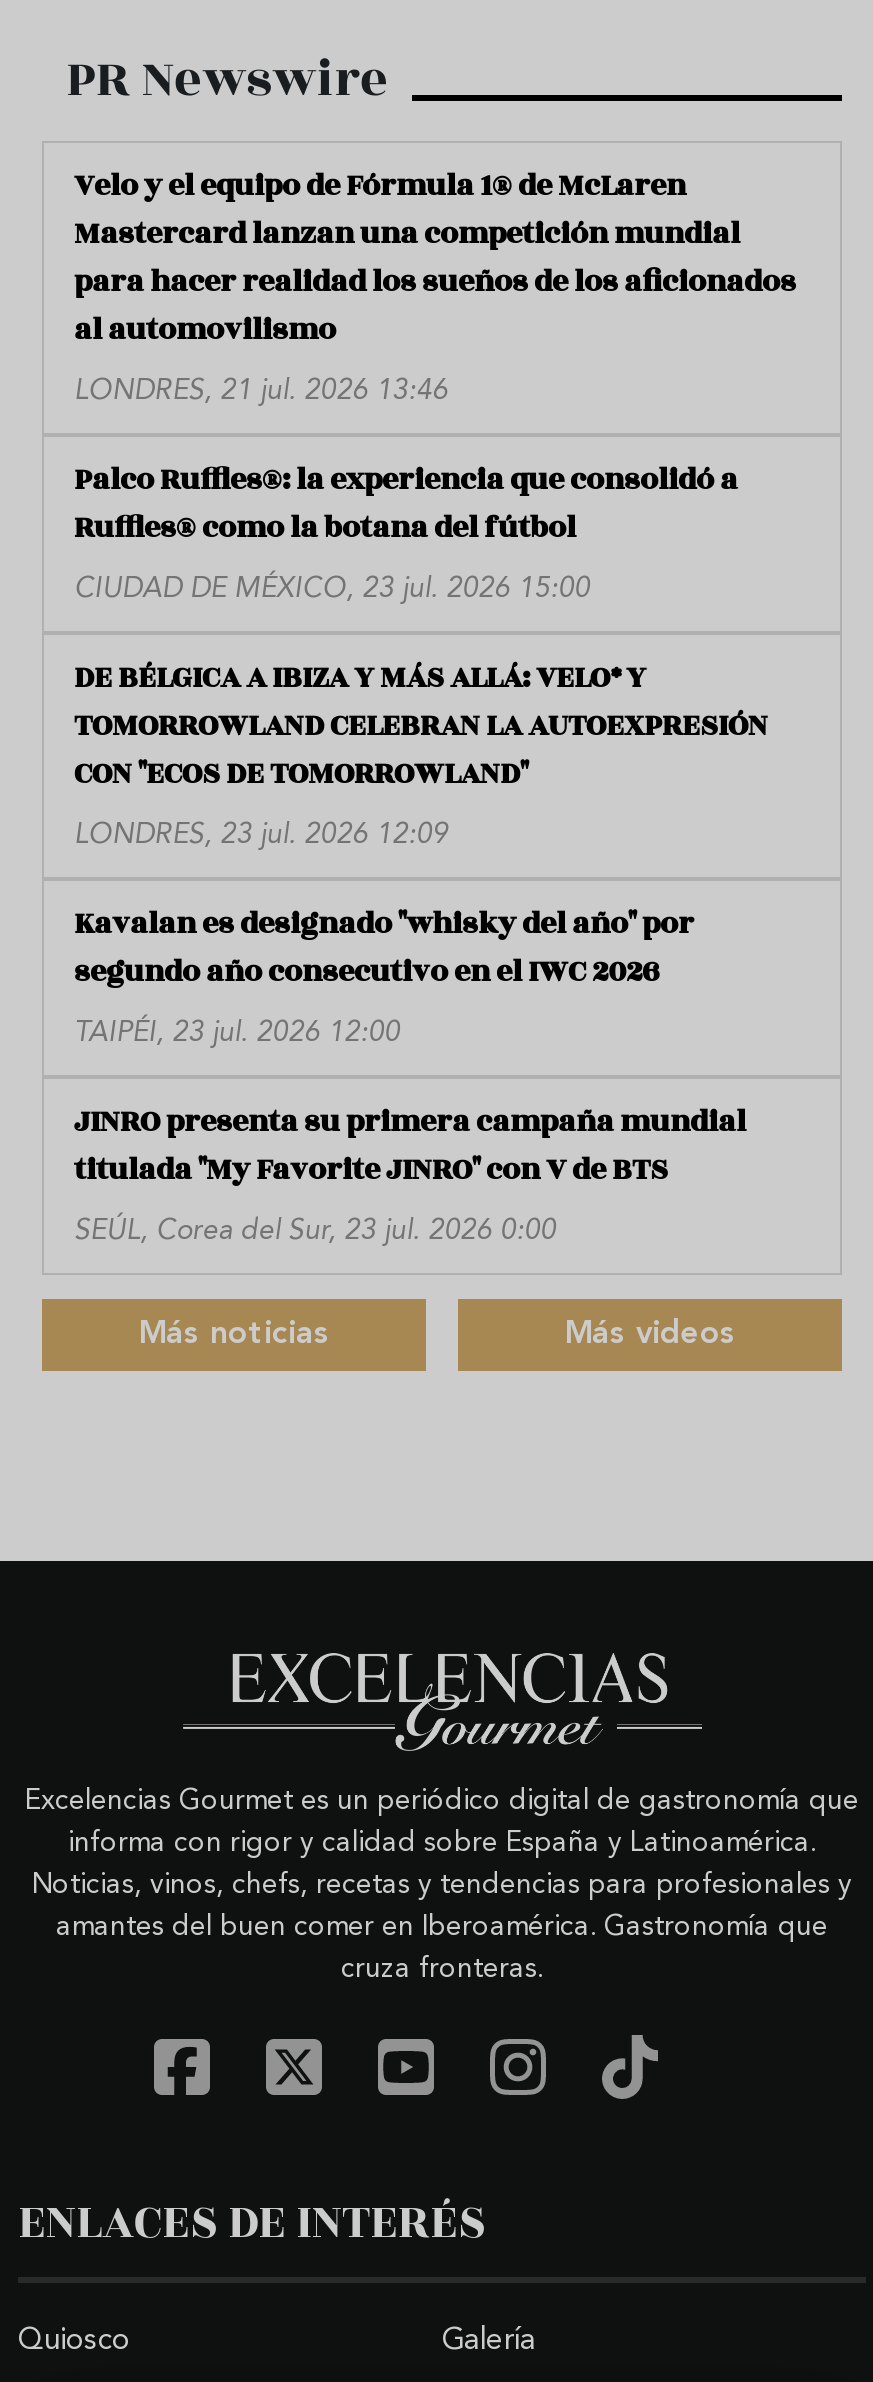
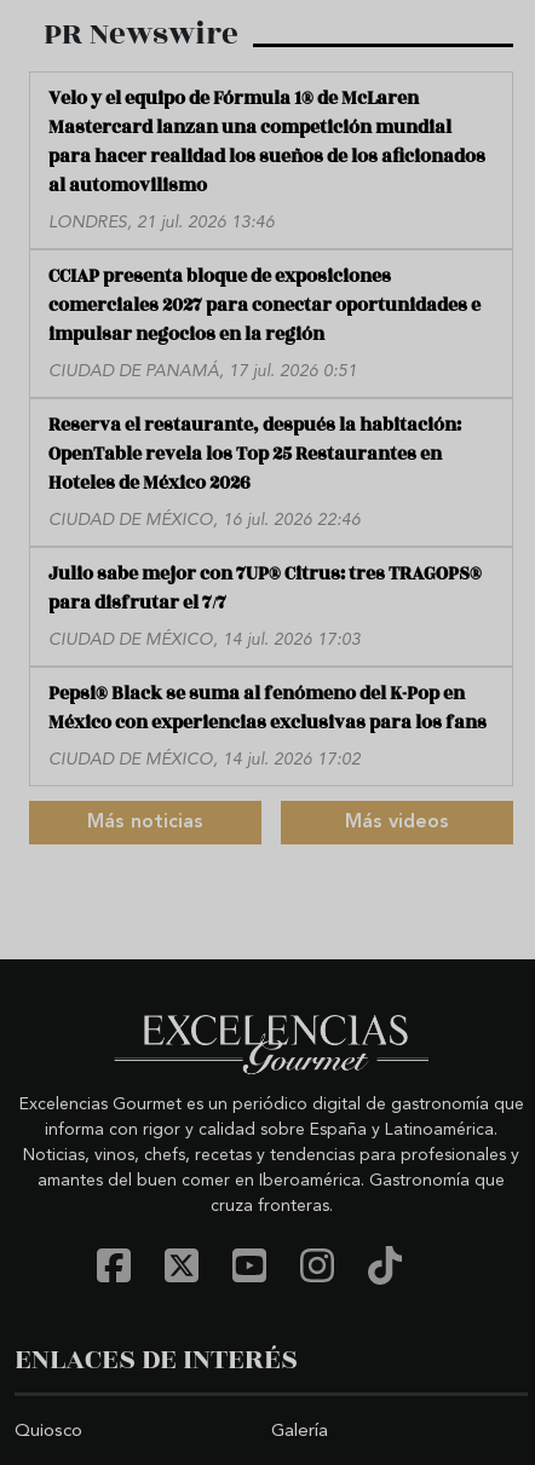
[74,457,738,551] Palco Ruffles®: la experiencia que consolidó a | Ruffles® como la botana del fútbol -> [48,263,481,348] CCIAP presenta bloque de exposiciones | comerciales 2027 para conectar oportunidades e | impulsar negocios en la región
[74,575,590,603] CIUDAD DE MÉXICO, 23 jul. 2026 15:00 -> [48,363,357,380] CIUDAD DE PANAMÁ, 17 jul. 2026 0:51
[74,655,768,797] DE BÉLGICA A IBIZA Y MÁS ALLÁ: VELO* Y | TOMORROWLAND CELEBRAN LA AUTOEXPRESIÓN | CON "ECOS DE TOMORROWLAND" -> [48,411,461,497] Reserva el restaurante, después la habitación: | OpenTable revela los Top 25 Restaurantes en | Hoteles de México 2026
[74,821,448,849] LONDRES, 23 jul. 2026 12:09 -> [48,512,361,529] CIUDAD DE MÉXICO, 16 jul. 2026 22:46
[74,901,694,995] Kavalan es designado "whisky del año" por | segundo año consecutivo en el IWC 2026 -> [48,560,482,617] Julio sabe mejor con 7UP® Citrus: tres TRAGOPS® | para disfrutar el 7/7
[74,1019,400,1047] TAIPÉI, 23 jul. 2026 12:00 -> [48,631,361,648] CIUDAD DE MÉXICO, 14 jul. 2026 17:03
[74,1099,746,1193] JINRO presenta su primera campaña mundial | titulada "My Favorite JINRO" con V de BTS -> [48,680,487,737] Pepsi® Black se suma al fenómeno del K-Pop en | México con experiencias exclusivas para los fans
[74,1217,556,1245] SEÚL, Corea del Sur, 23 jul. 2026 0:00 -> [48,751,361,768] CIUDAD DE MÉXICO, 14 jul. 2026 17:02

